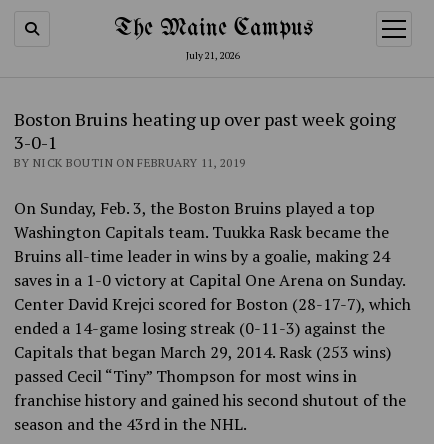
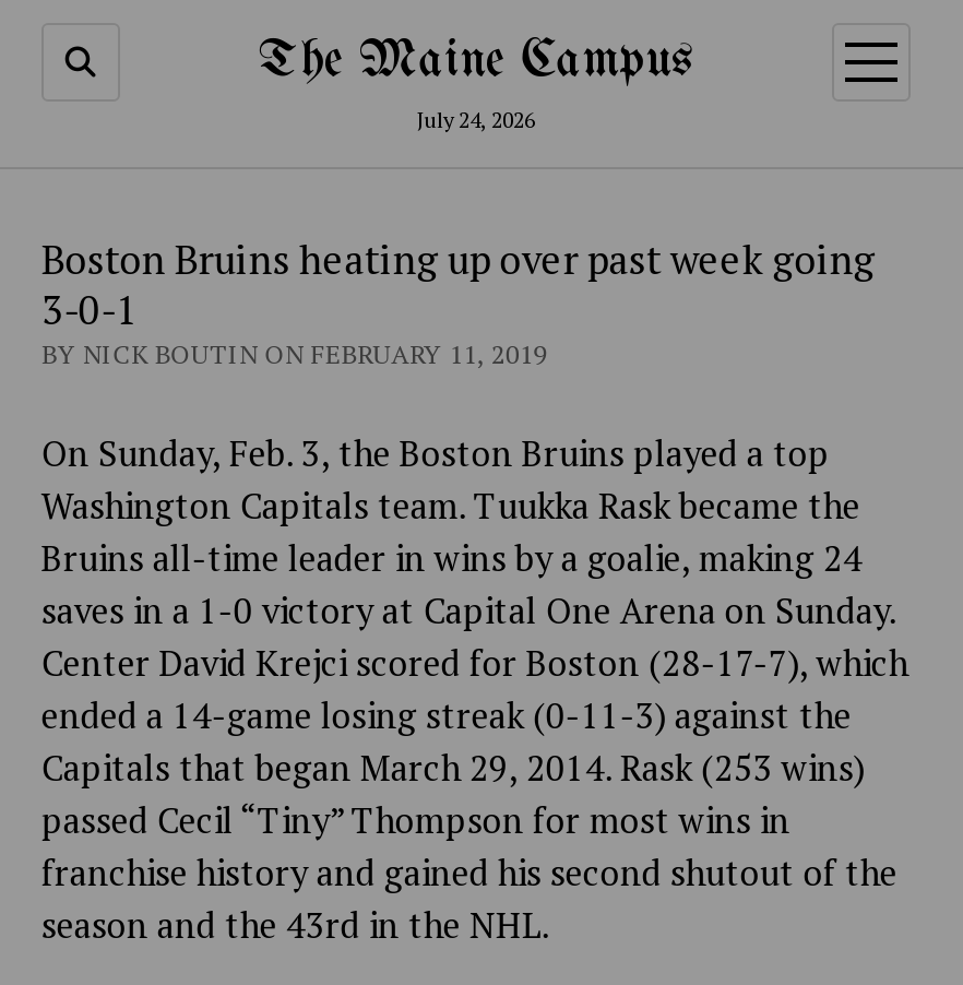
[186,49,240,62] July 21, 2026 -> [417,106,535,134] July 24, 2026

